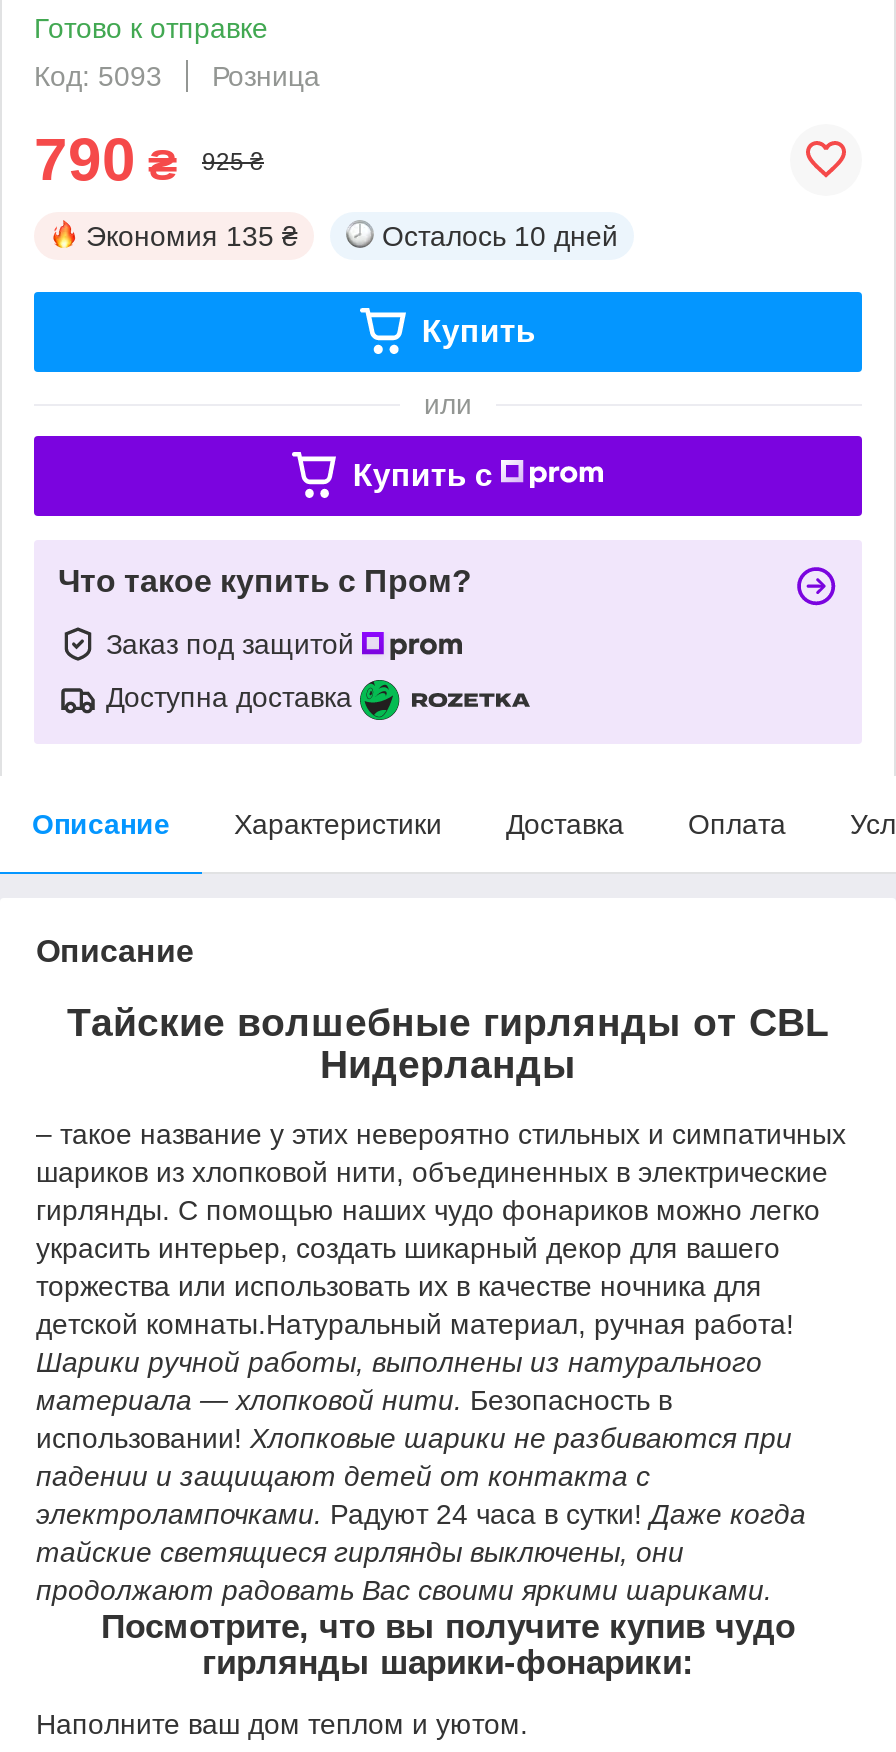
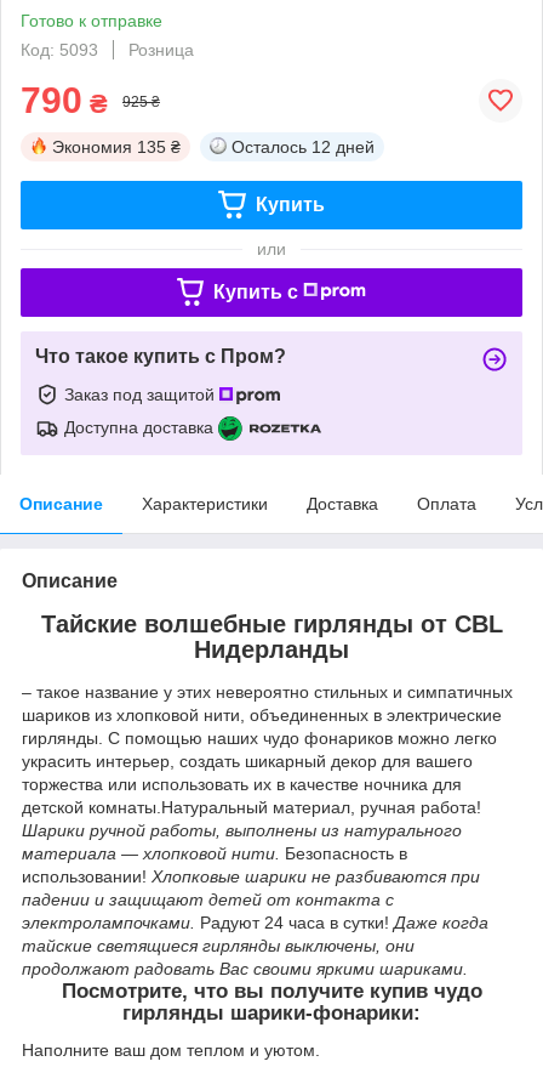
[382,220,618,252] Осталось 10 дней -> [232,137,375,156] Осталось 12 дней

